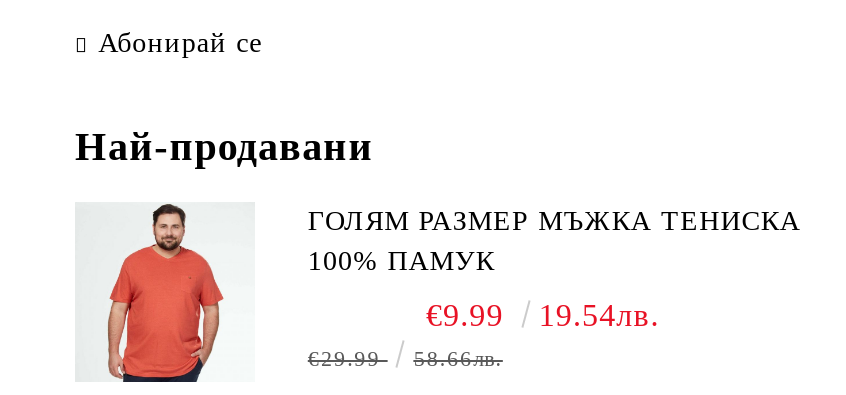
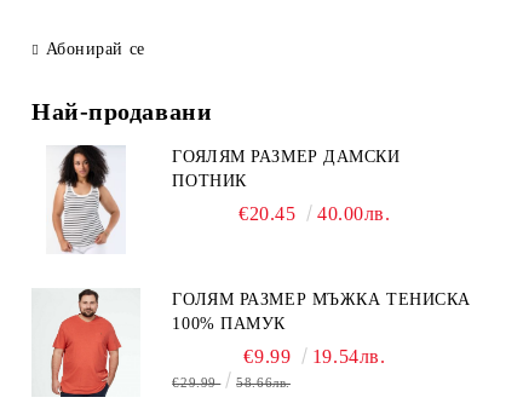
none -> [52,144,119,254] [image]
none -> [172,148,400,224] ГОЯЛЯМ РАЗМЕР ДАМСКИ | ПОТНИК | €20.45 | 40.00лв.

